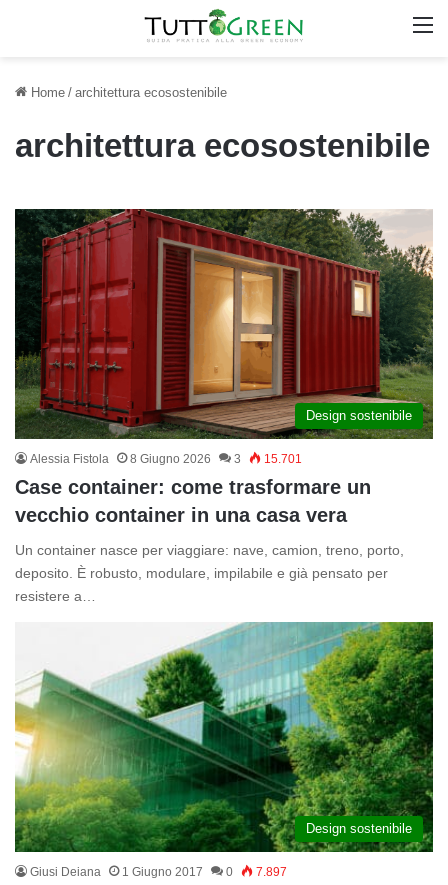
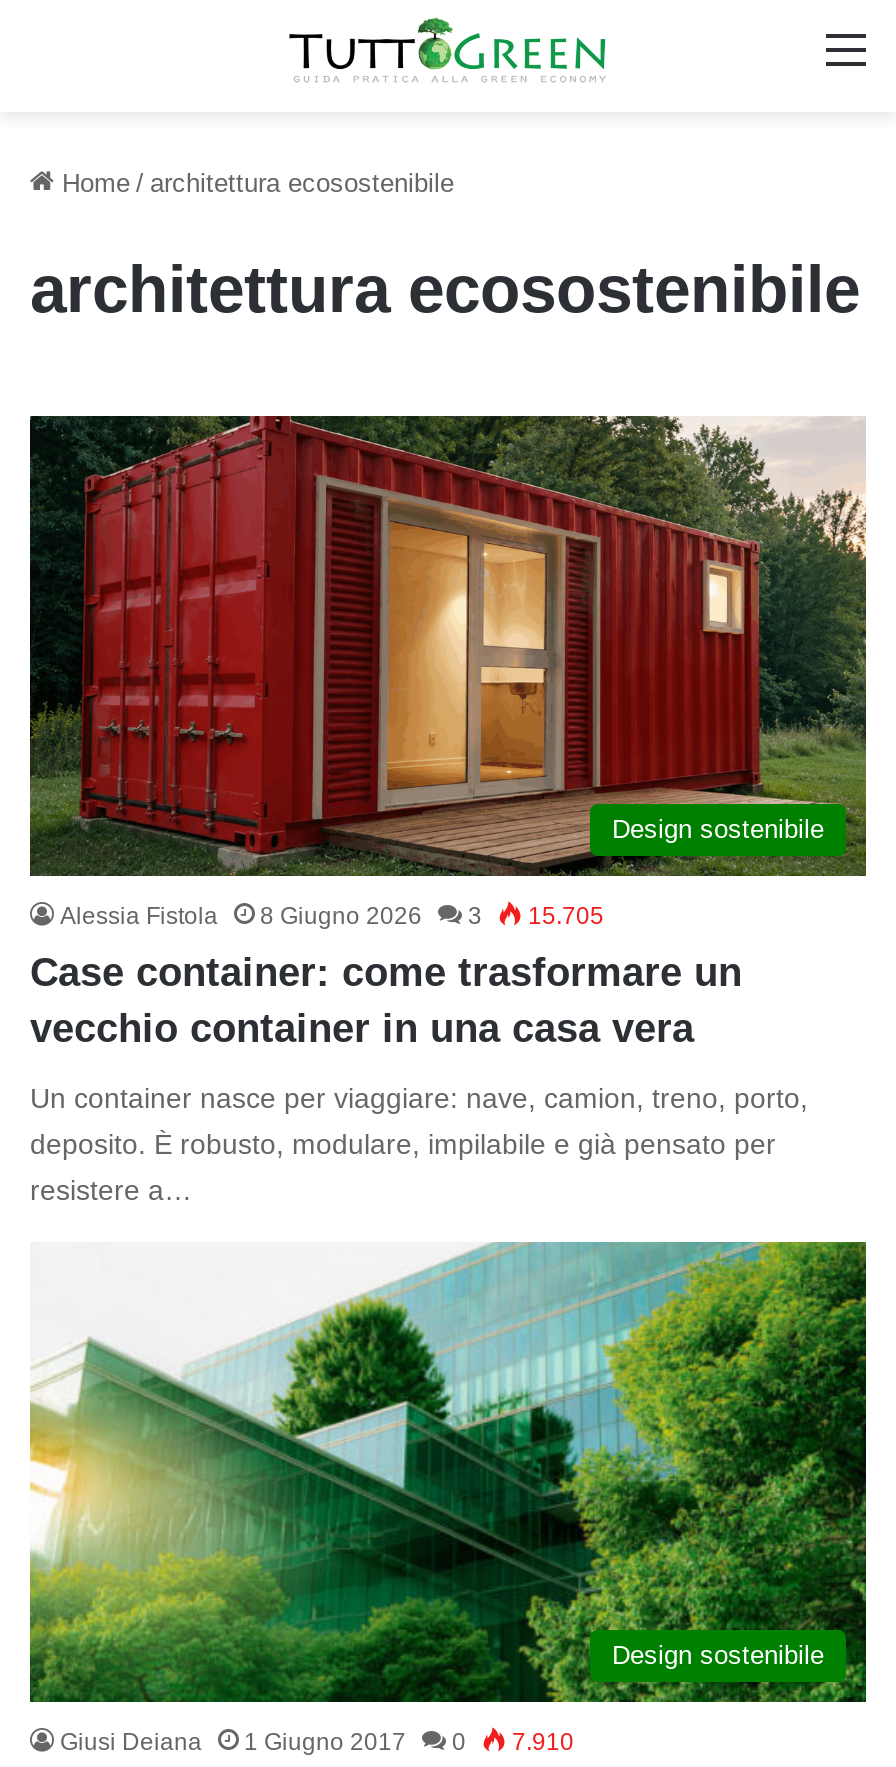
[30,452,302,466] Alessia Fistola 8 Giugno 2026 3 15.701 -> [60,903,604,931] Alessia Fistola 8 Giugno 2026 3 15.705
[30,865,287,879] Giusi Deiana 1 Giugno 2017 0 7.897 -> [60,1729,574,1757] Giusi Deiana 1 Giugno 2017 0 7.910

